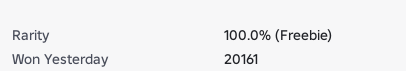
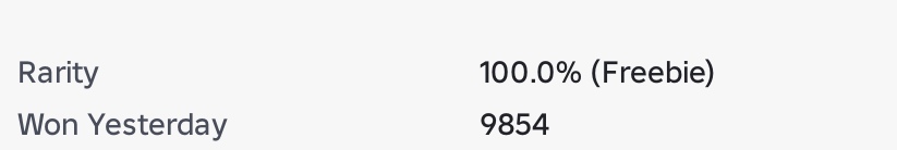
[224,49,258,67] 20161 -> [480,103,549,142] 9854

